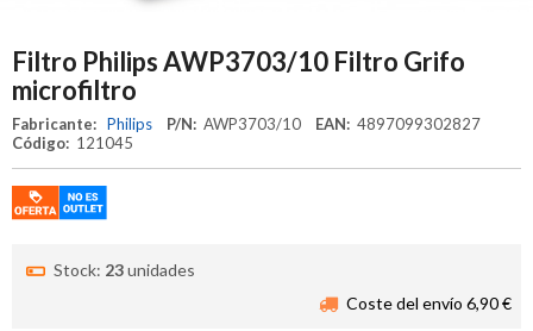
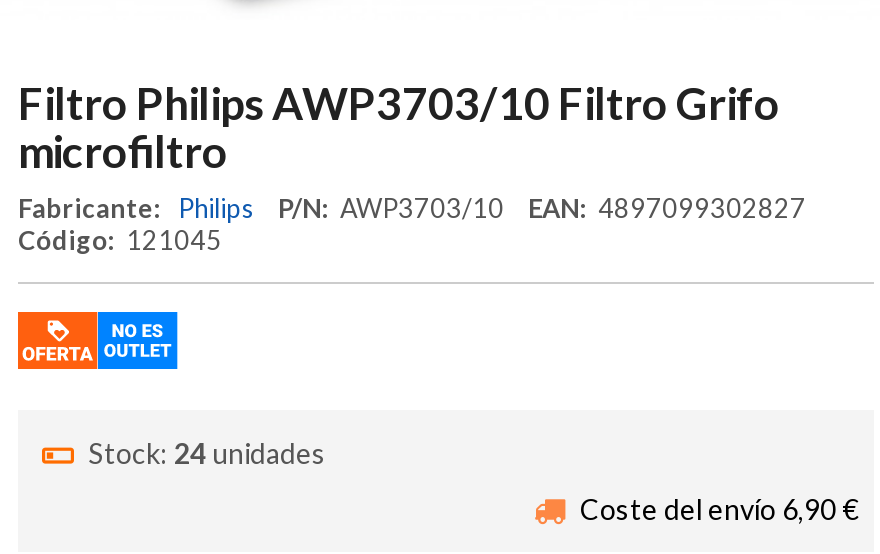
[50,260,195,280] Stock: 23 unidades -> [82,436,326,470] Stock: 24 unidades

